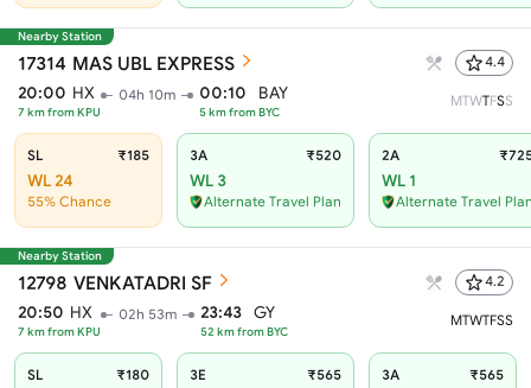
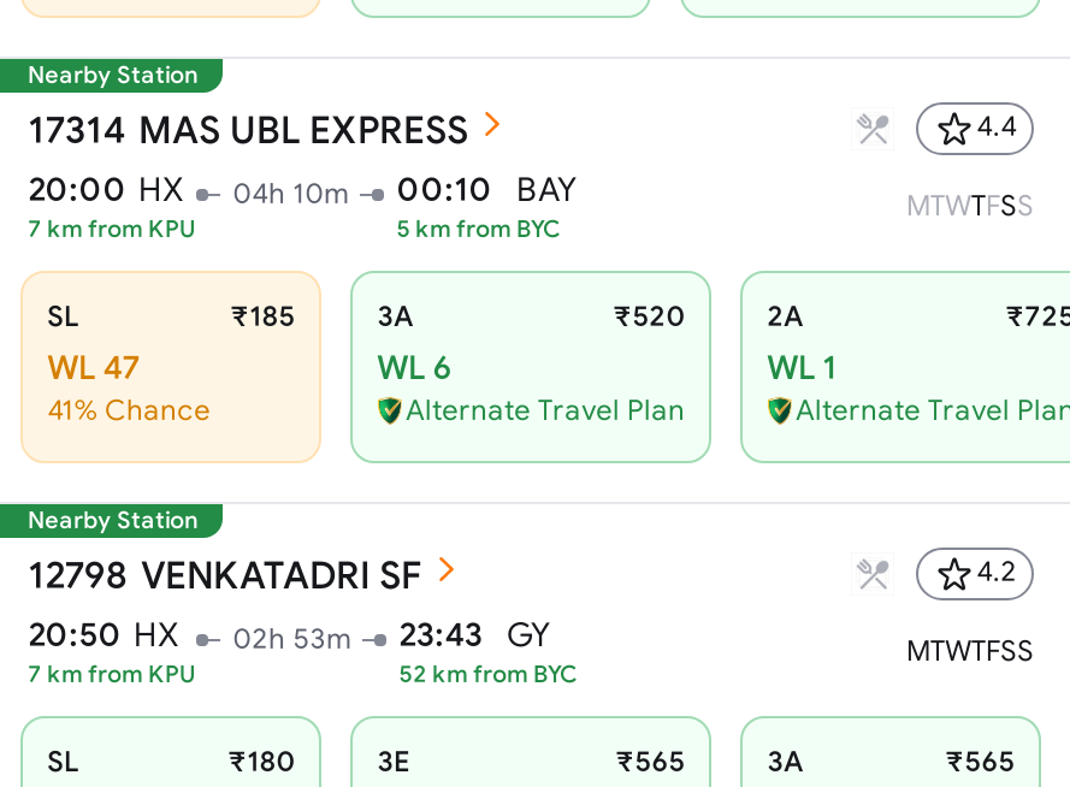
[27,171,73,190] WL 24 -> [47,347,141,385] WL 47
[190,171,226,190] WL 3 -> [377,347,451,385] WL 6
[27,193,111,209] 55% Chance -> [47,392,211,424] 41% Chance

